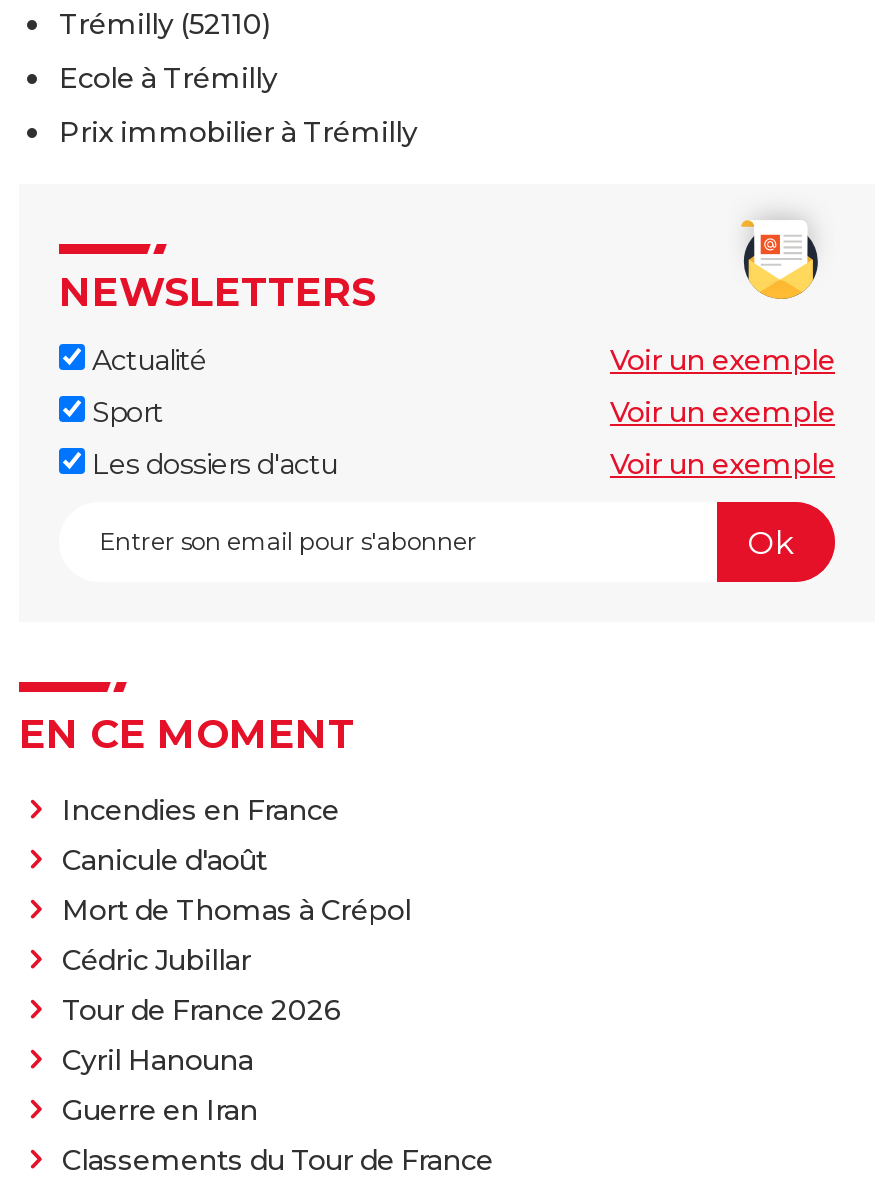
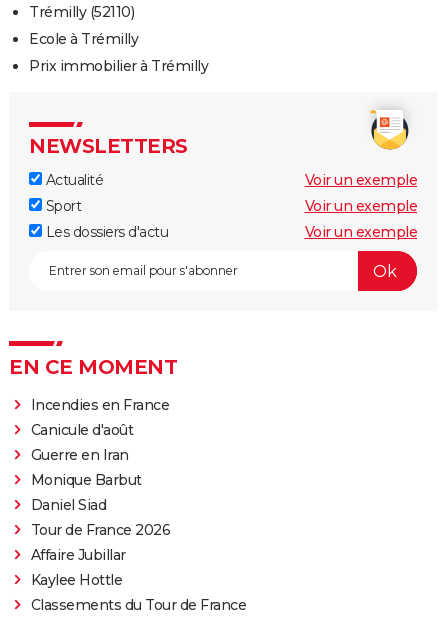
[62,893,411,1079] Mort de Thomas à Crépol | Cédric Jubillar | Cyril Hanouna -> none
moved [62,993,341,1029] -> [30,521,170,539]: Tour de France 2026
moved [62,1093,258,1129] -> [30,446,128,464]: Guerre en Iran
none -> [30,471,141,589] Monique Barbut | Daniel Siad | Affaire Jubillar | Kaylee Hottle

